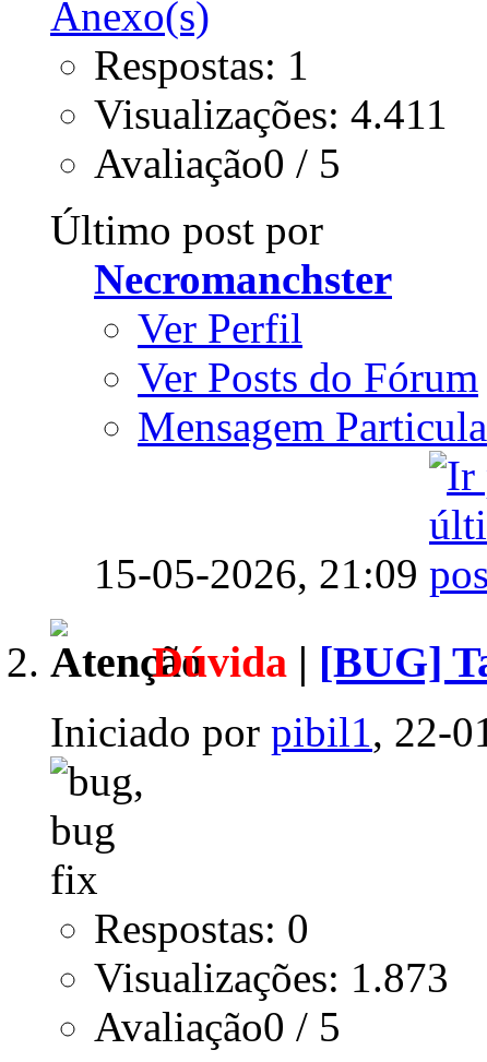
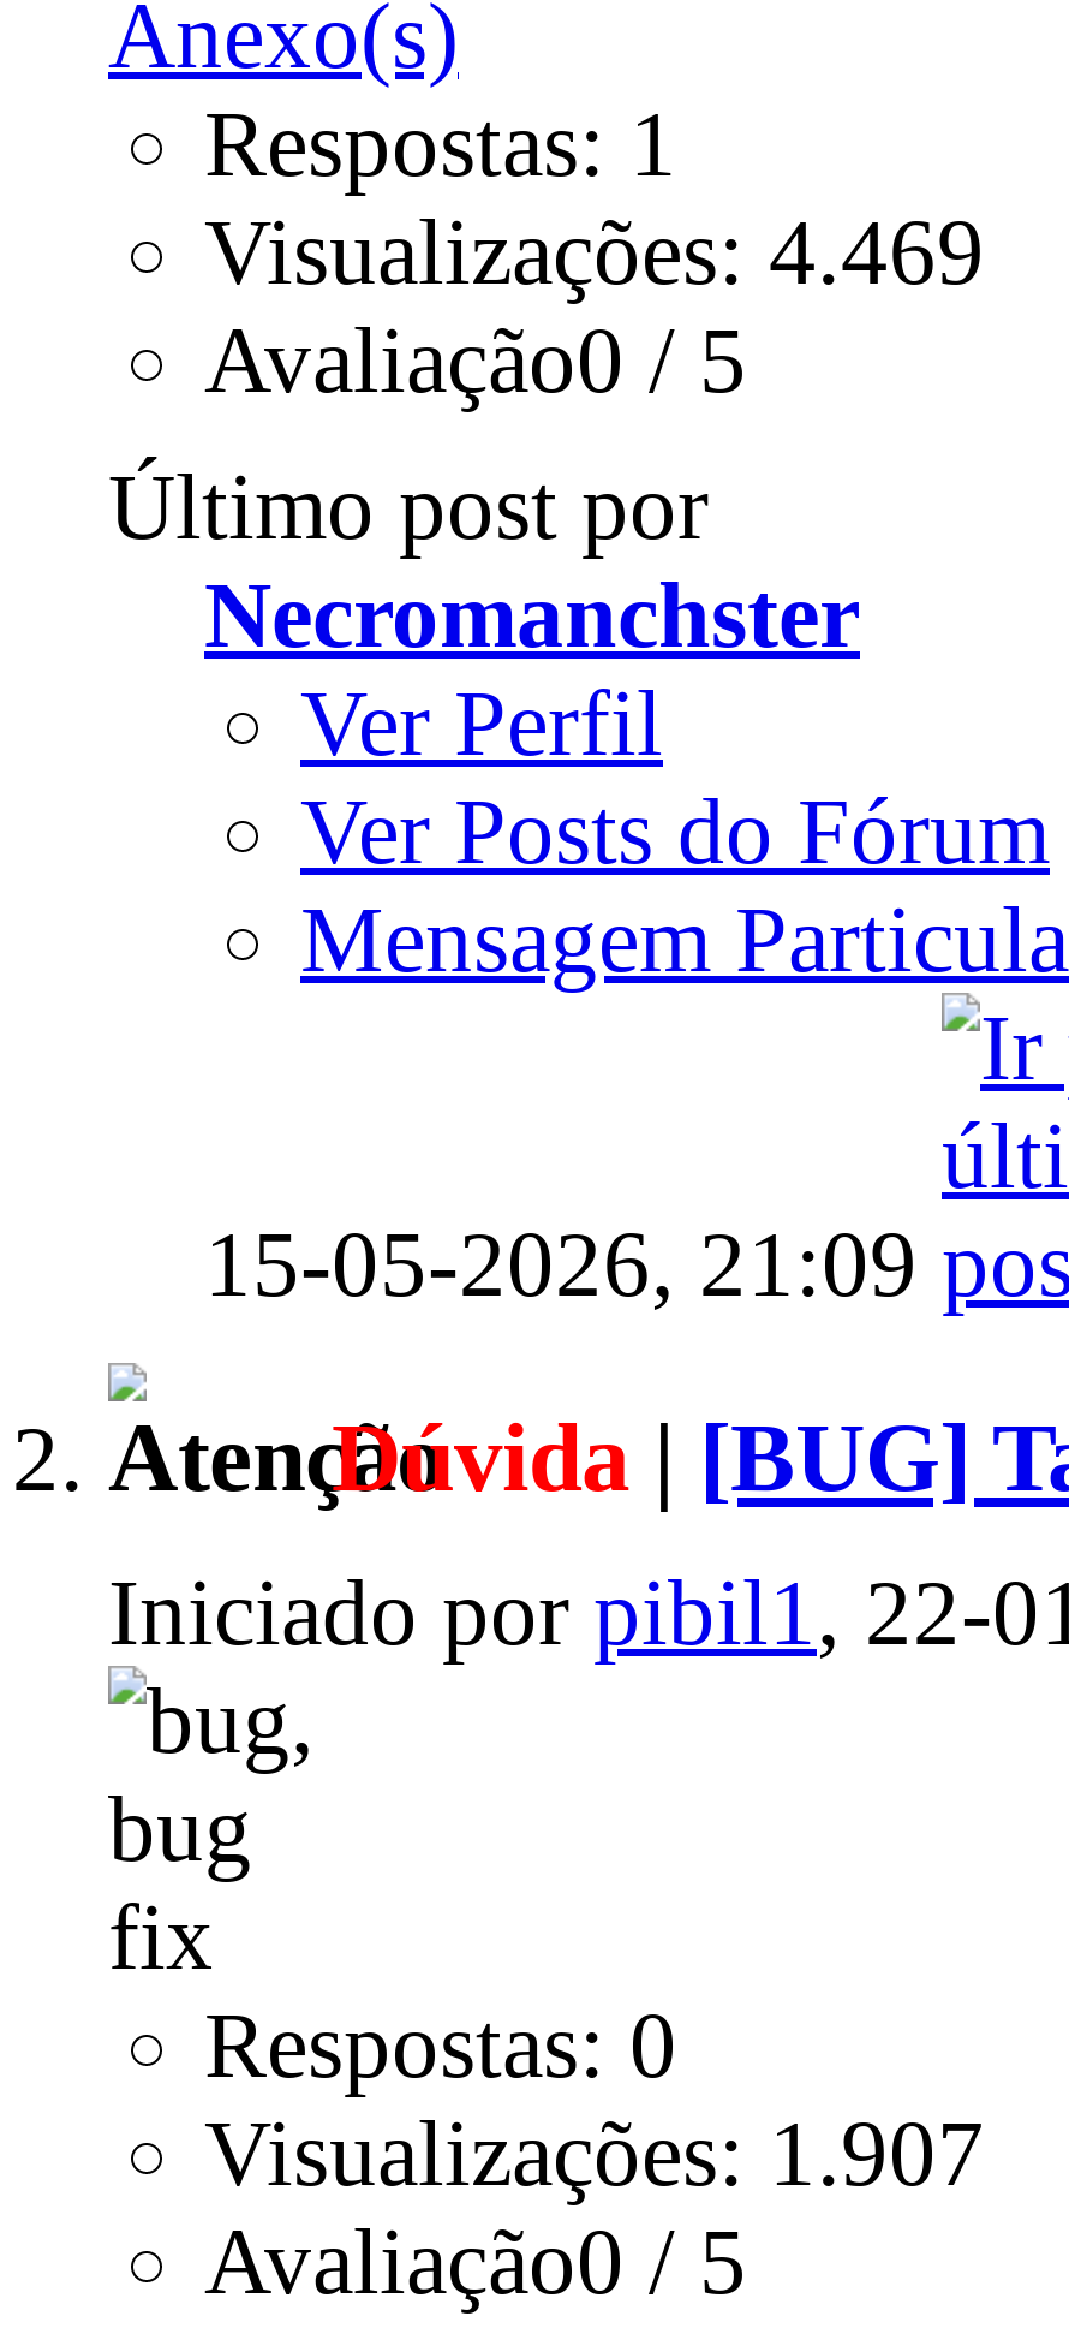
[94,91,448,138] Visualizações: 4.411 -> [204,200,985,303] Visualizações: 4.469
[94,954,449,1001] Visualizações: 1.873 -> [204,2102,985,2205] Visualizações: 1.907

